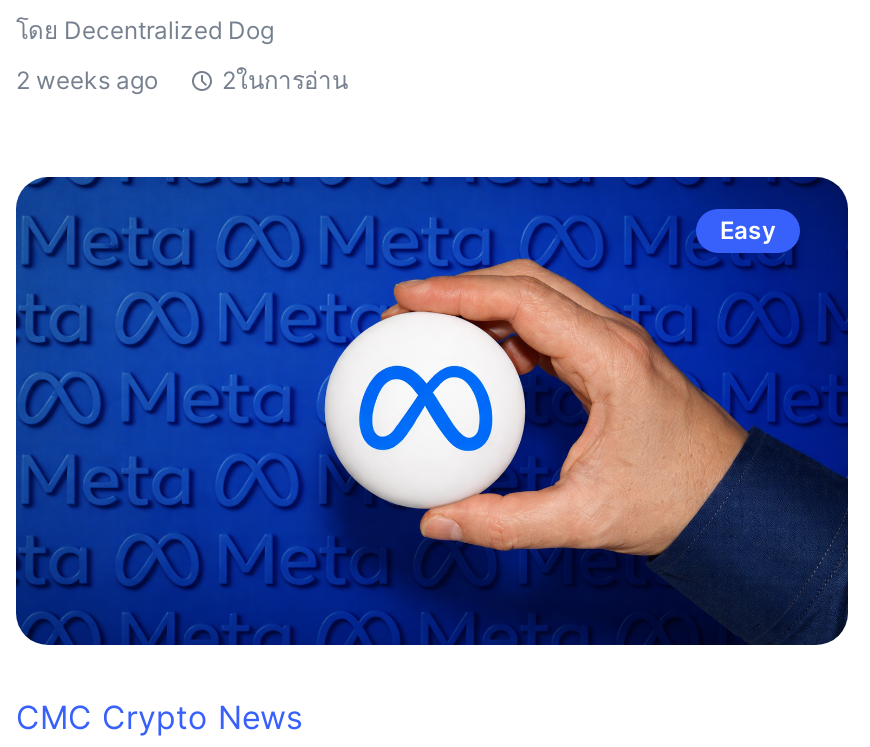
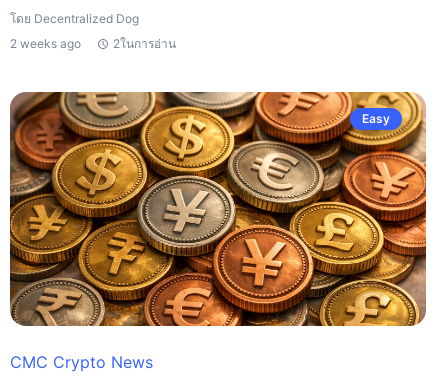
[14,175,850,647] [image] -> [9,91,427,327] [image]

